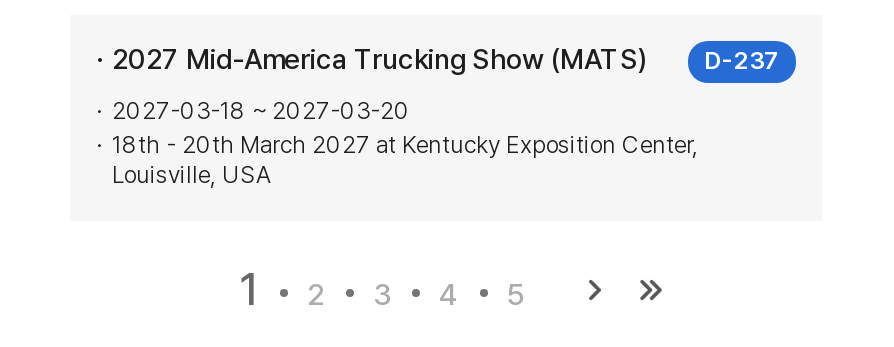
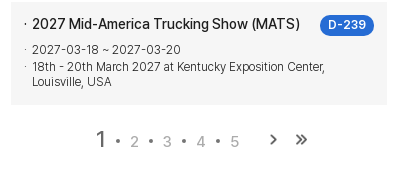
[112,43,780,75] 2027 Mid-America Trucking Show (MATS) D-237 -> [32,16,366,32] 2027 Mid-America Trucking Show (MATS) D-239

